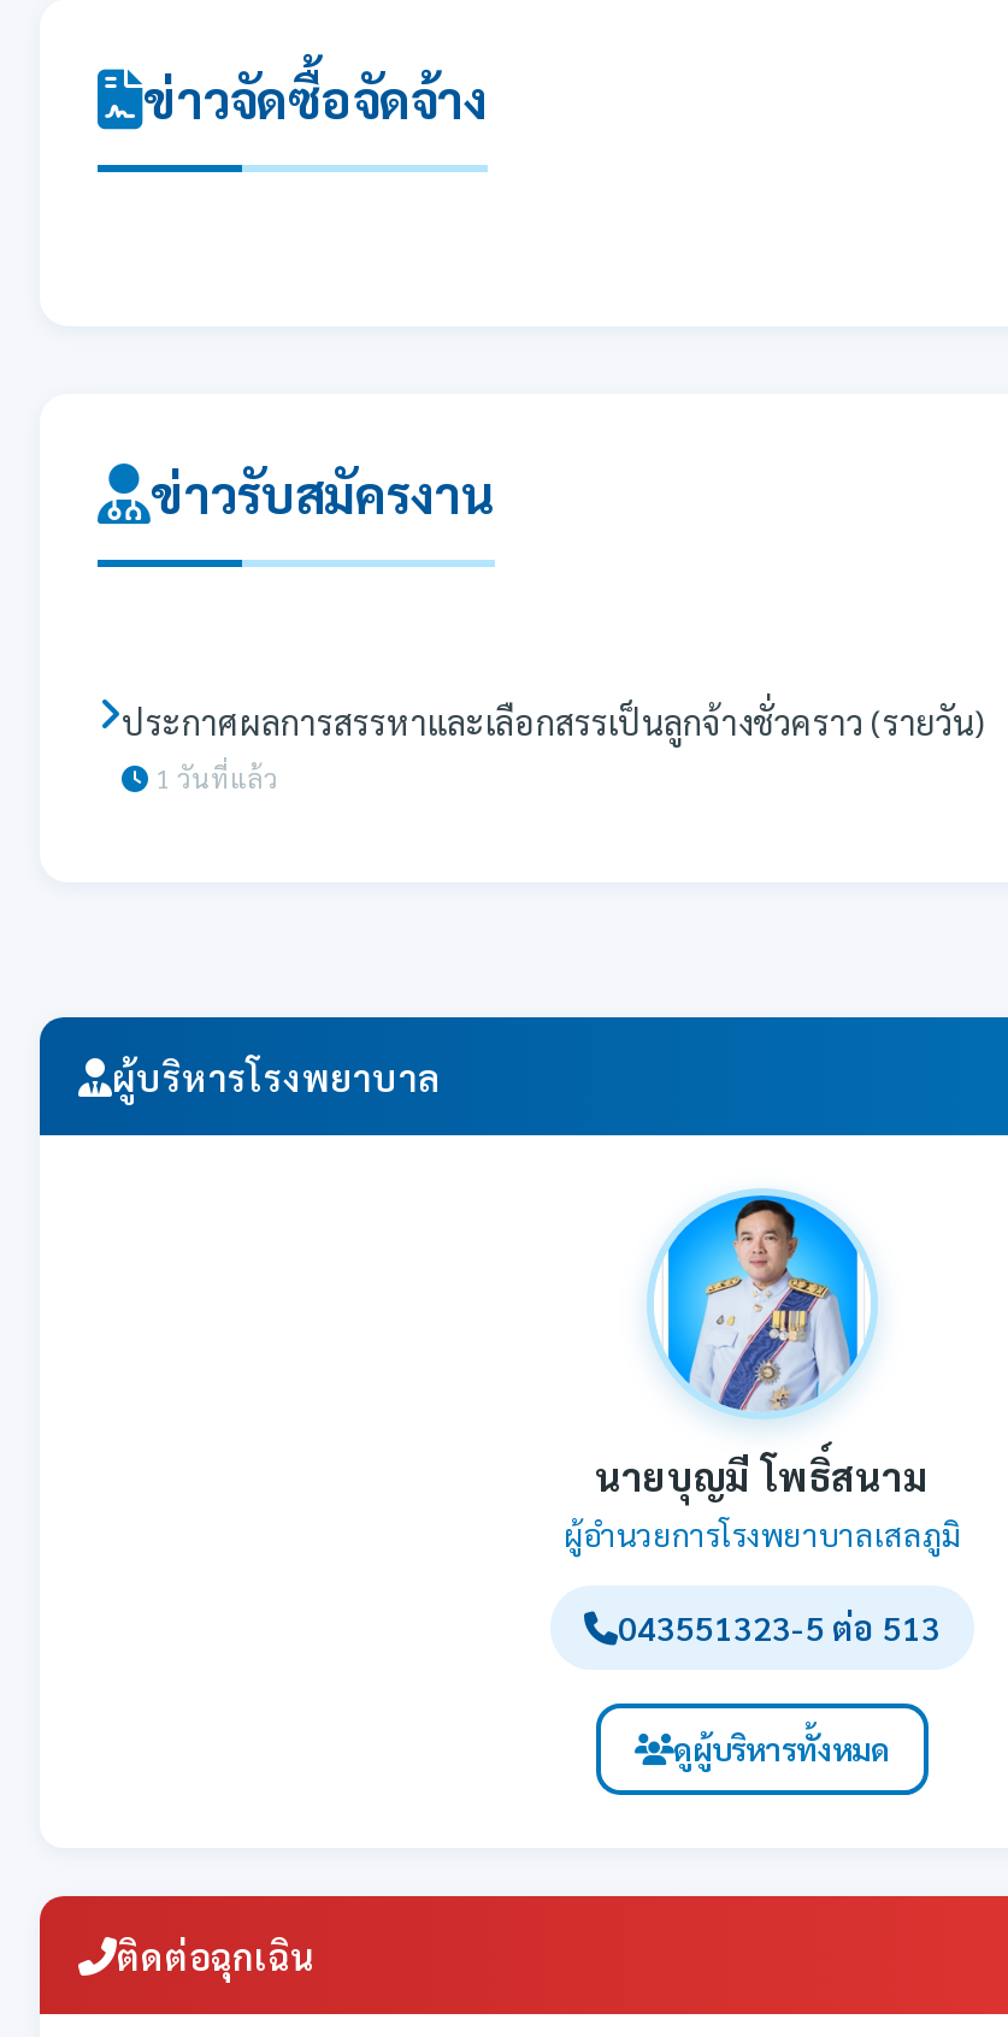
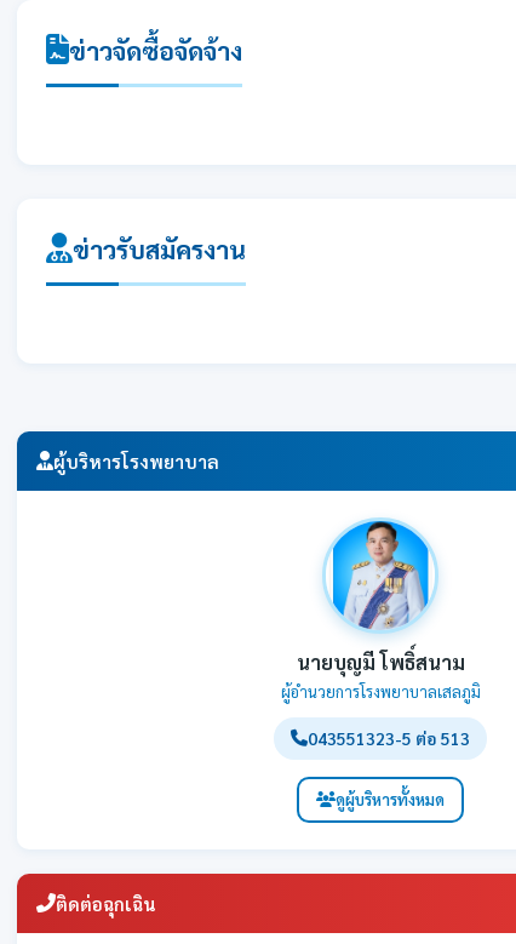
[122,700,986,796] ประกาศผลการสรรหาและเลือกสรรเป็นลูกจ้างชั่วคราว (รายวัน) | 1 วันที่แล้ว -> none

